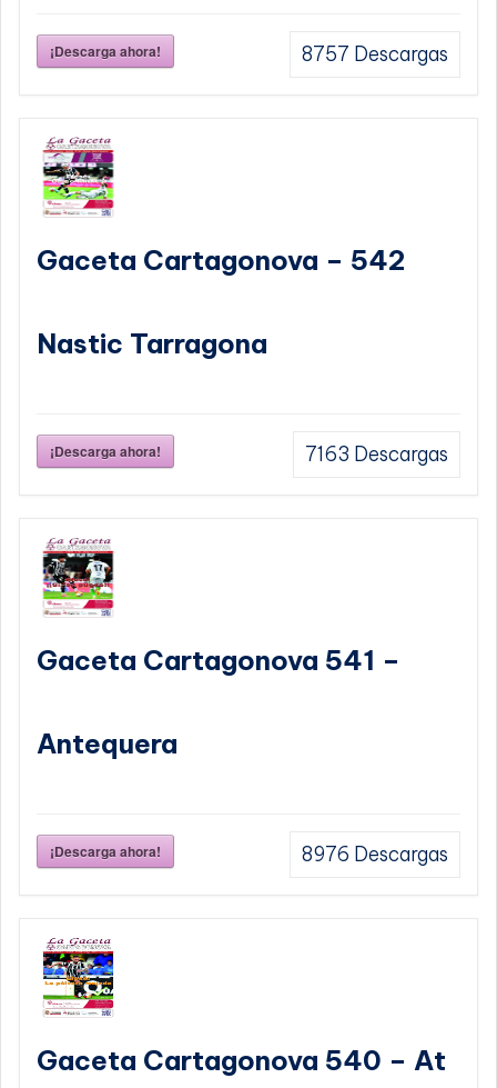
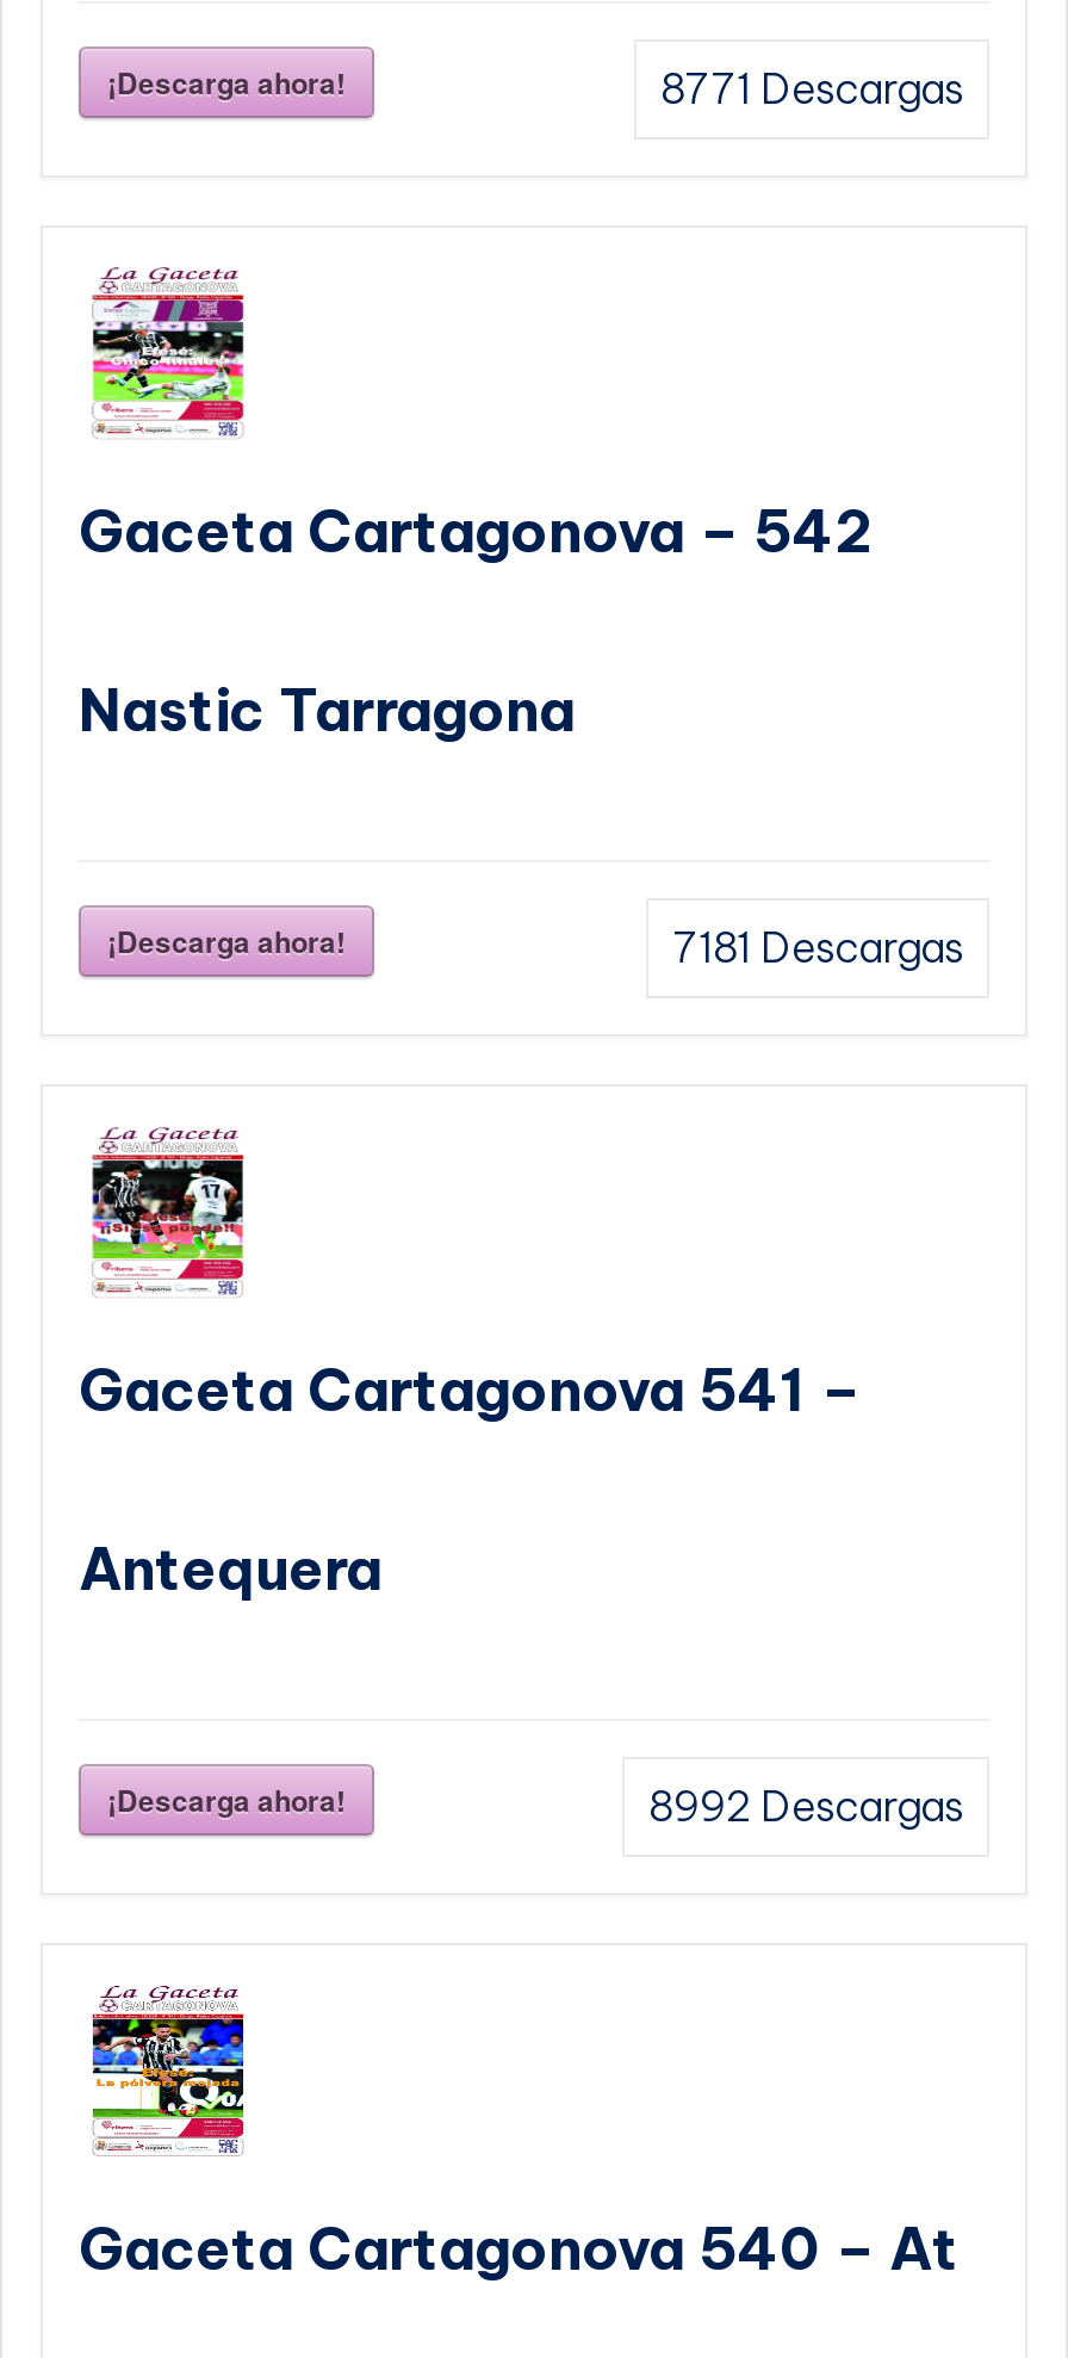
[302,42,448,67] 8757 Descargas -> [660,63,963,115] 8771 Descargas
[305,442,448,467] 7163 Descargas -> [672,922,963,974] 7181 Descargas
[302,842,448,867] 8976 Descargas -> [648,1780,963,1833] 8992 Descargas

